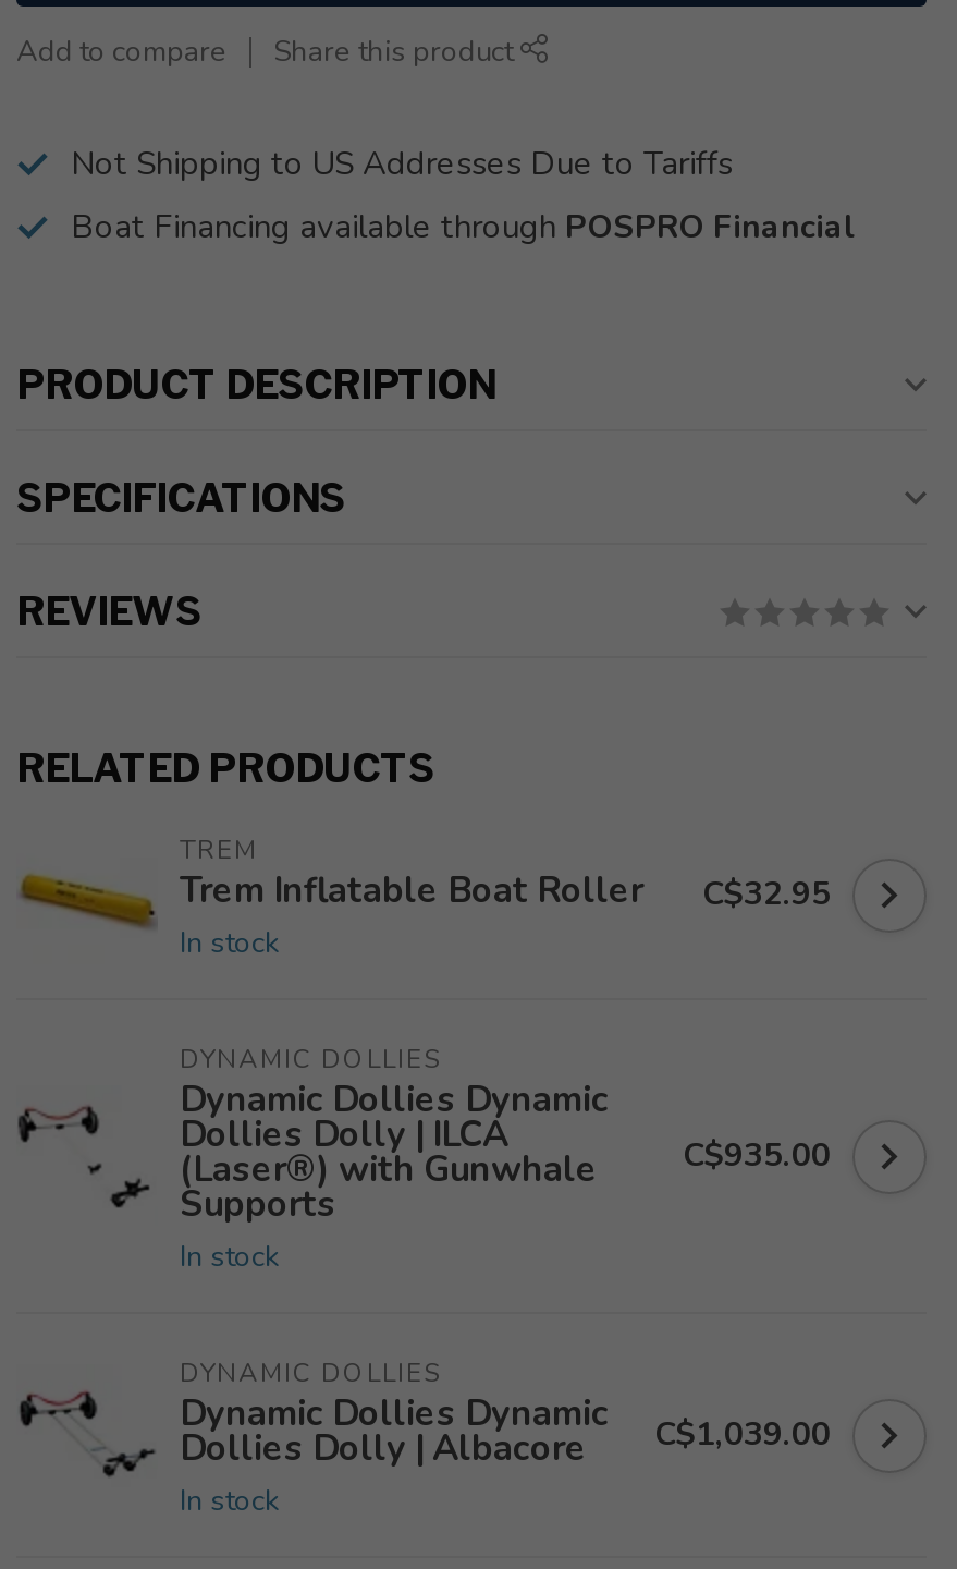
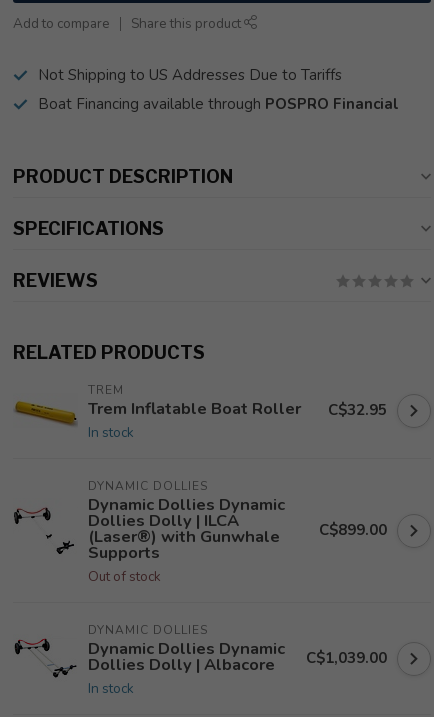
[180,1133,831,1194] (Laser®) with Gunwhale C$935.00 -> [88,520,387,548] (Laser®) with Gunwhale C$899.00
[180,1236,280,1277] In stock -> [88,567,161,586] Out of stock

